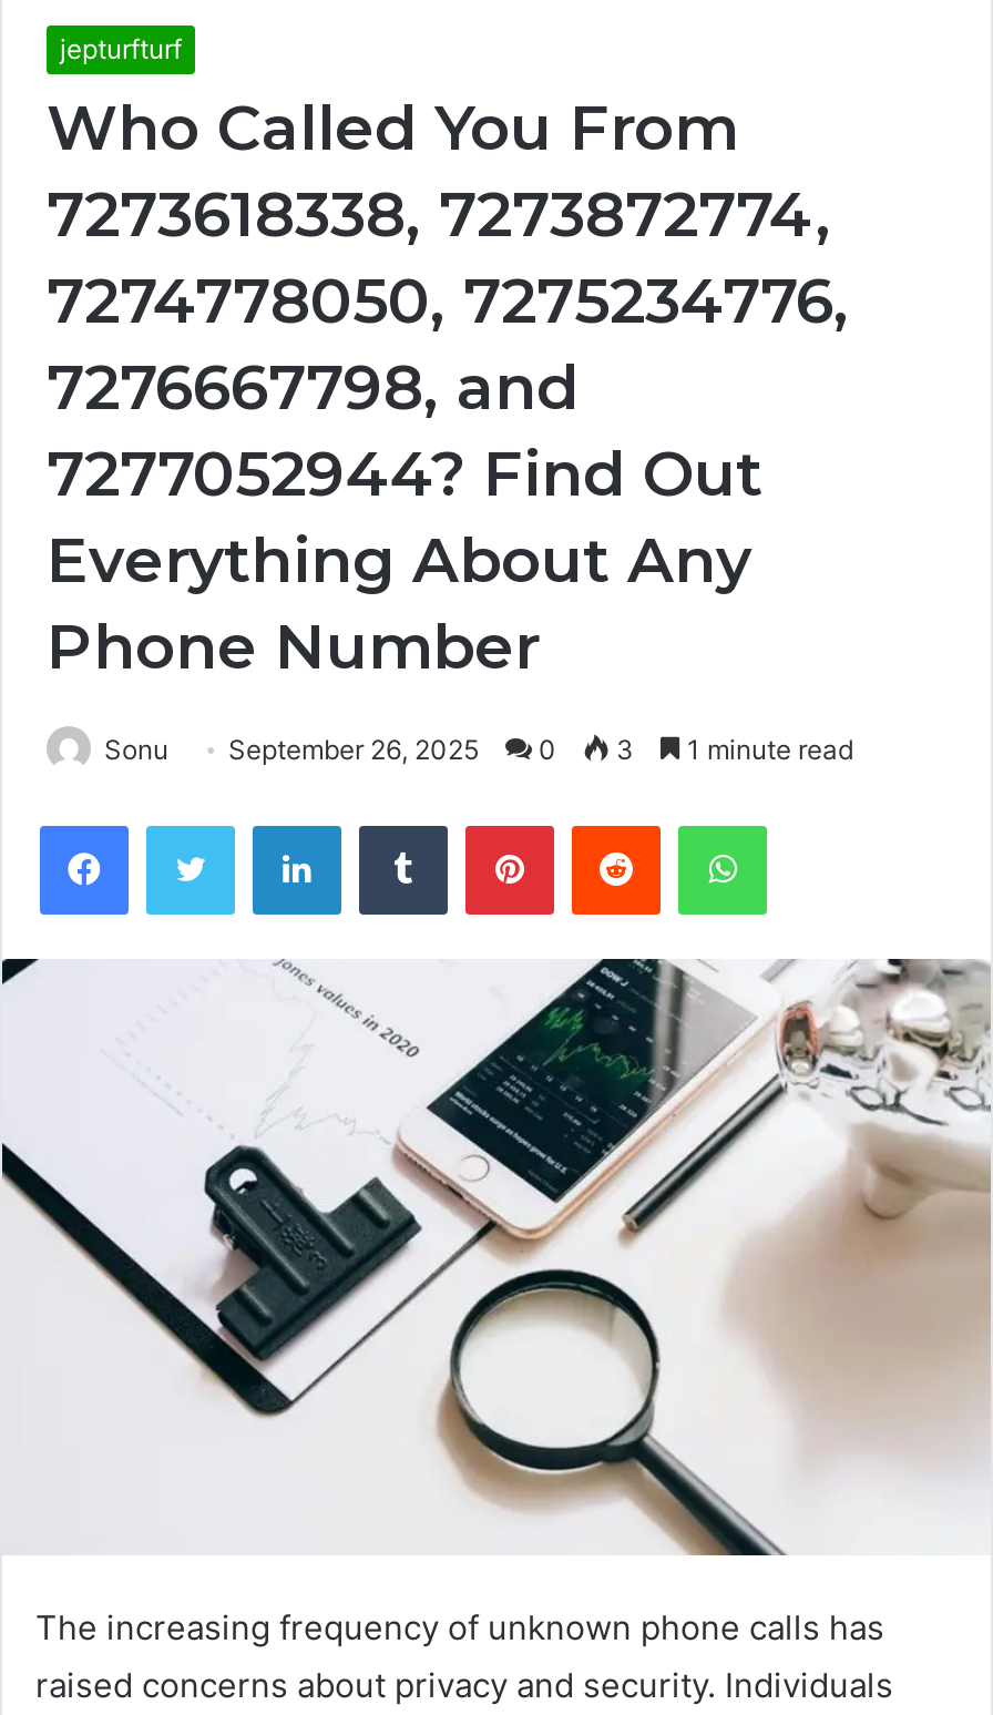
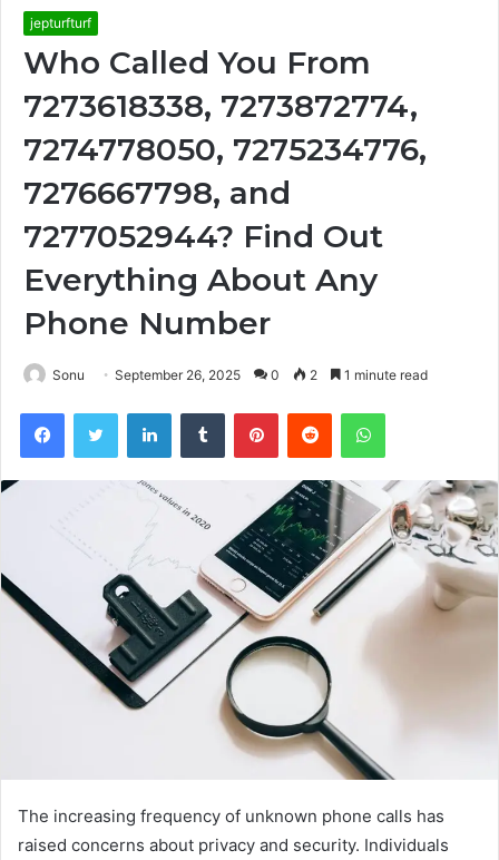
[104,734,853,767] Sonu September 26, 2025 0 3 1 minute read -> [52,367,428,384] Sonu September 26, 2025 0 2 1 minute read

